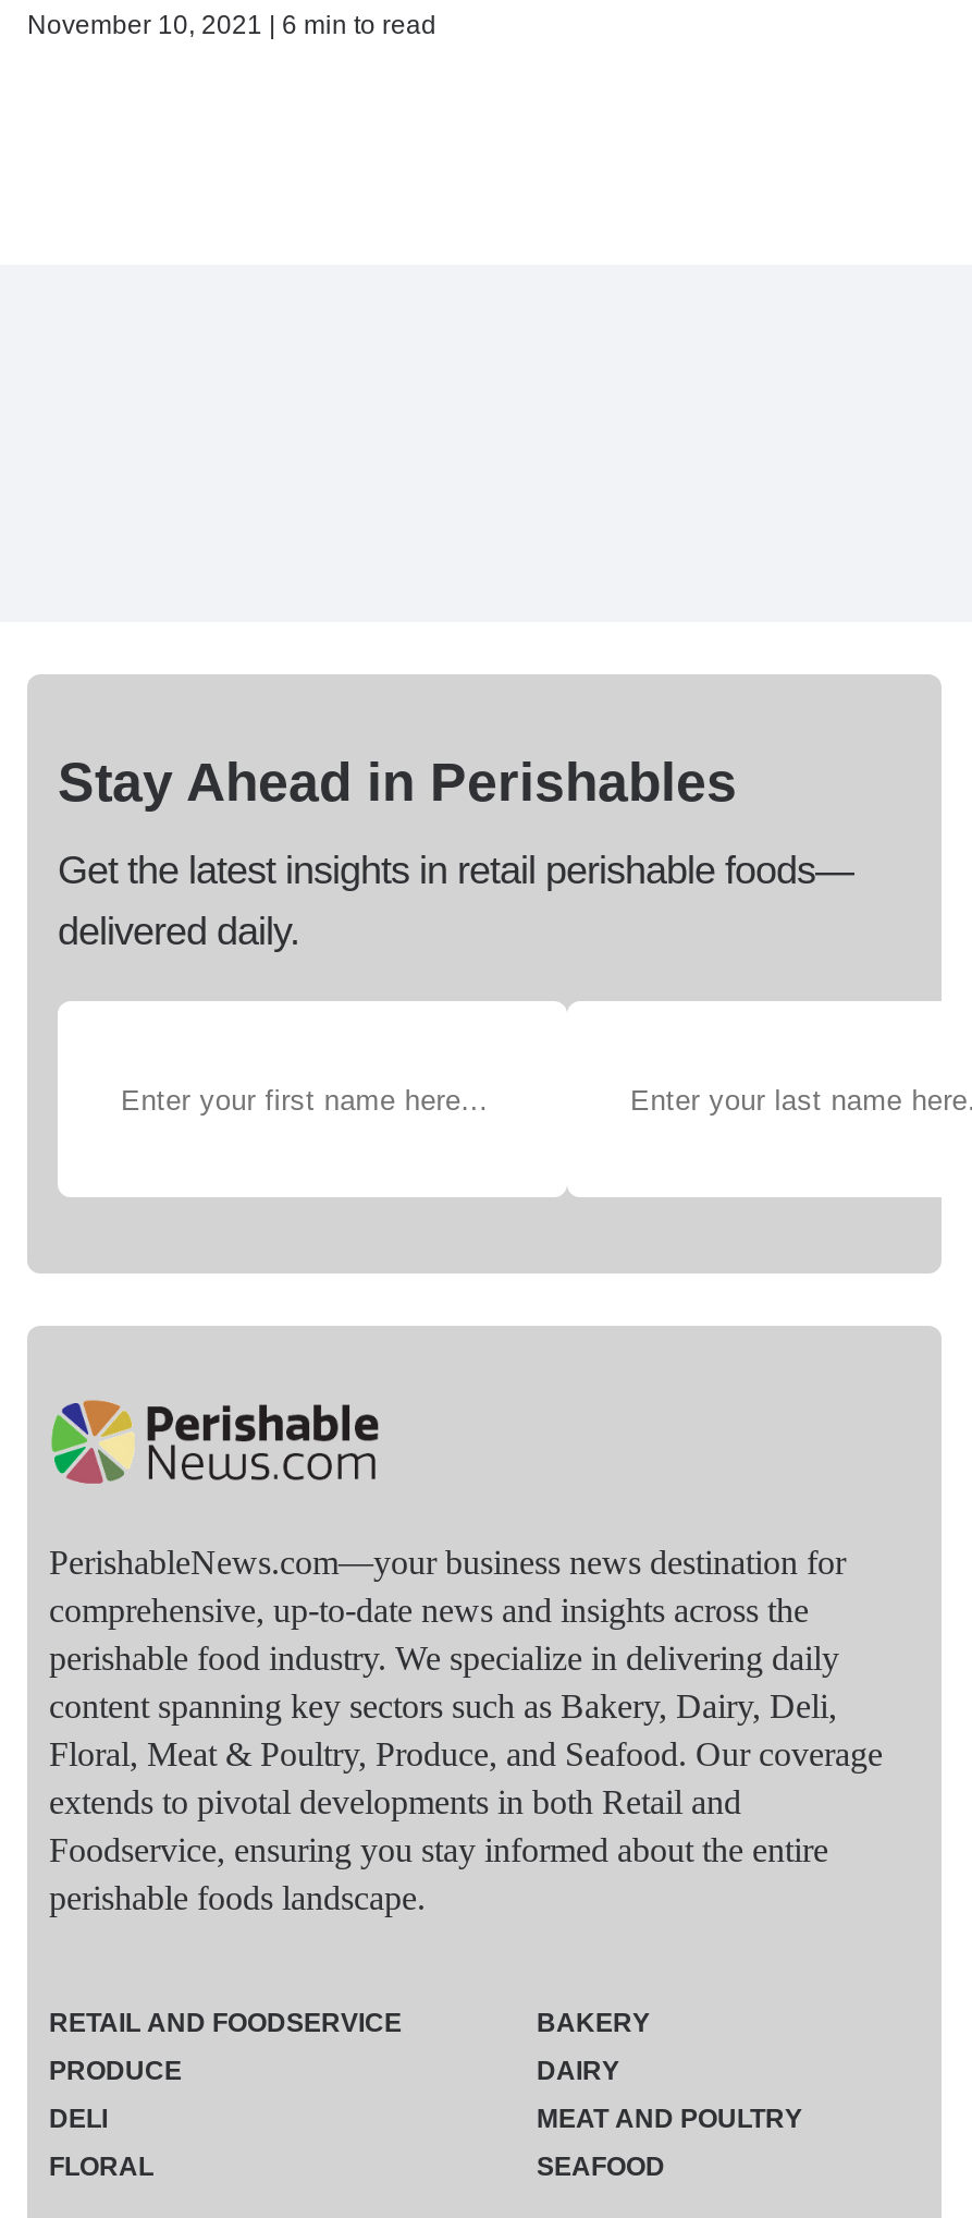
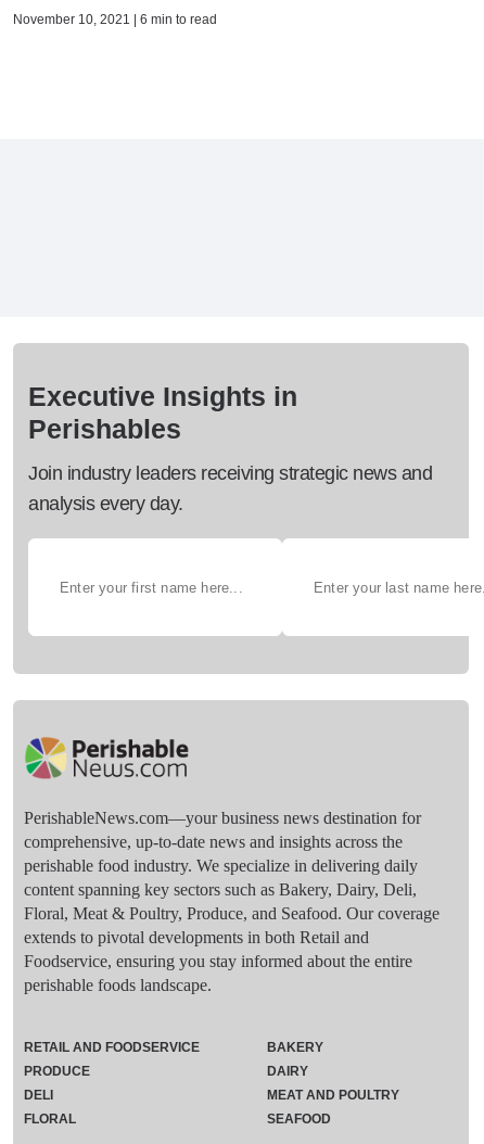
[58,751,737,812] Stay Ahead in Perishables -> [28,381,297,444] Executive Insights in | Perishables
[58,849,853,954] Get the latest insights in retail perishable foods— | delivered daily. -> [28,463,432,515] Join industry leaders receiving strategic news and | analysis every day.

